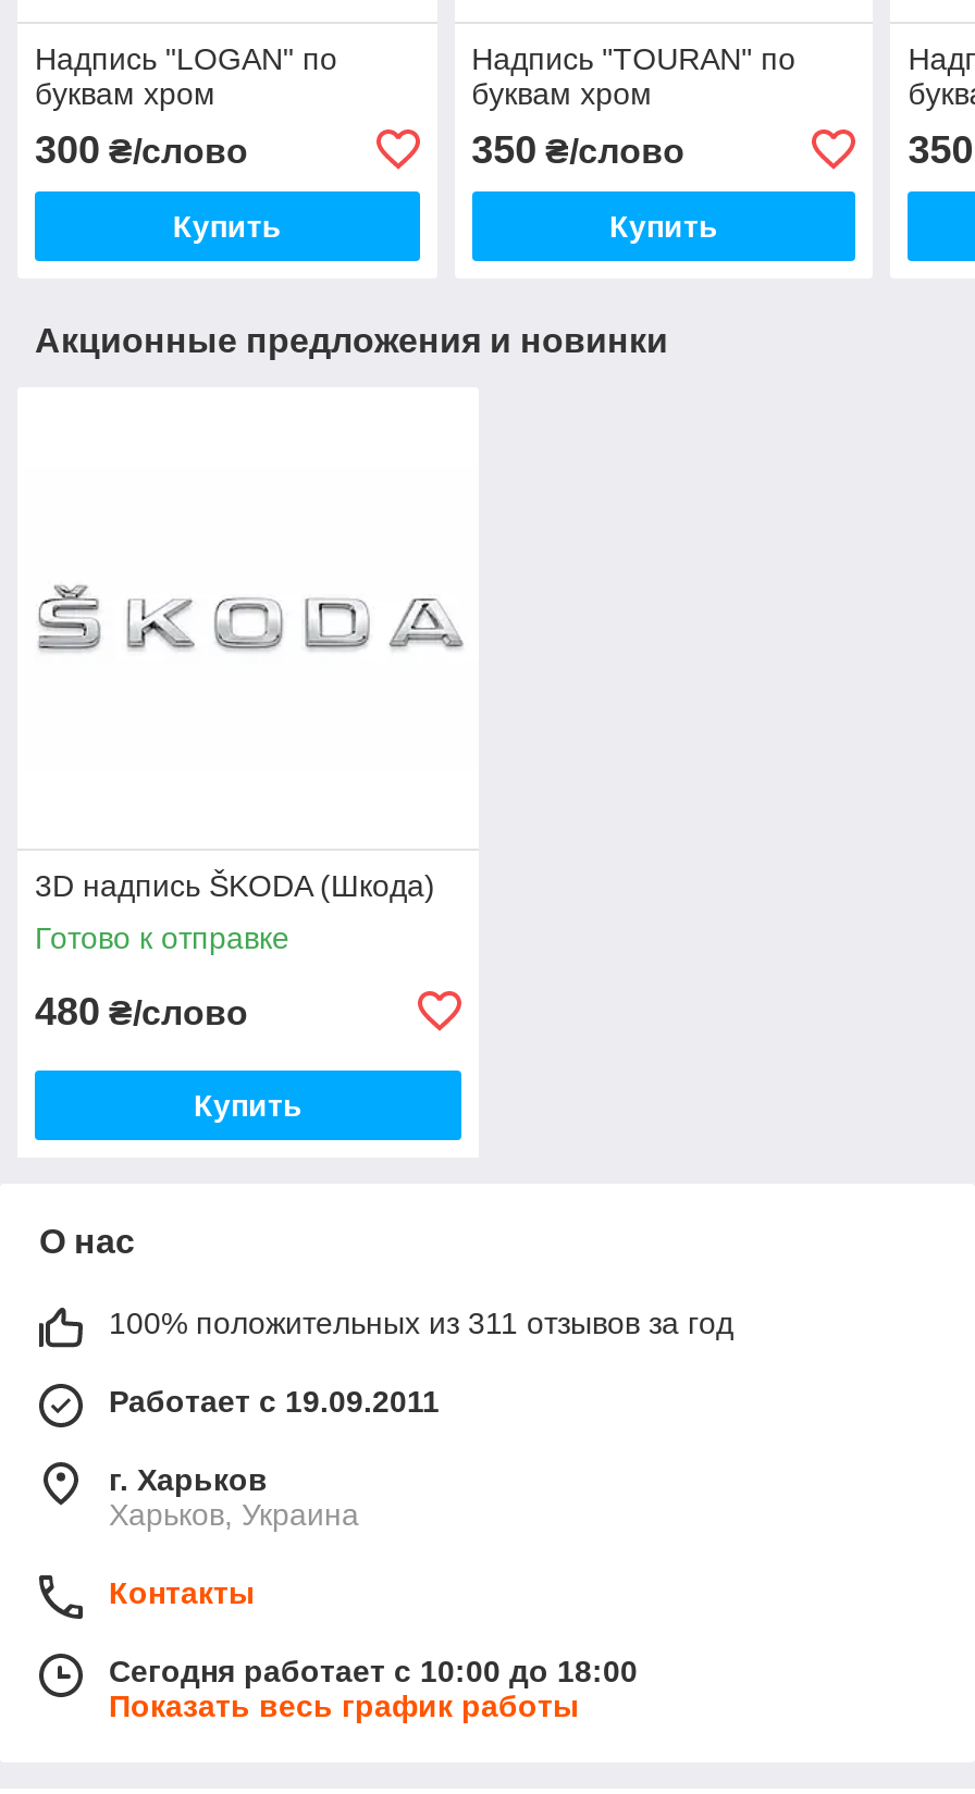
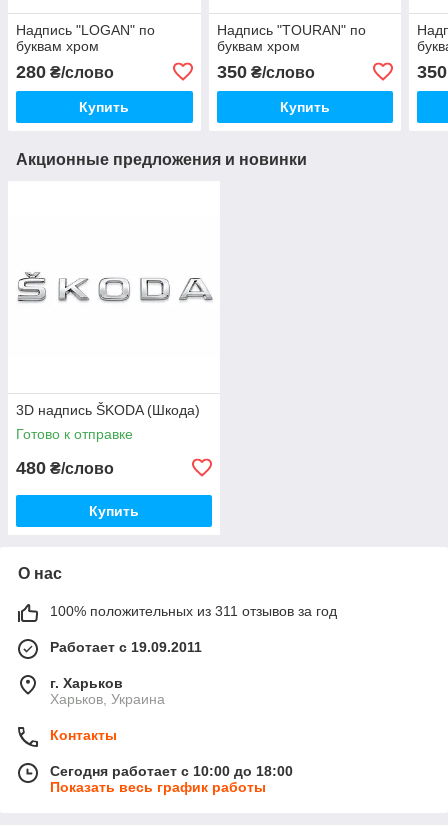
[35,128,248,171] 300 ₴/слово -> [16,62,114,82] 280 ₴/слово

